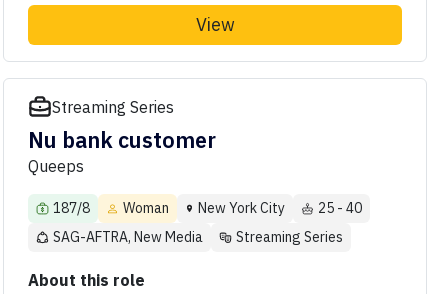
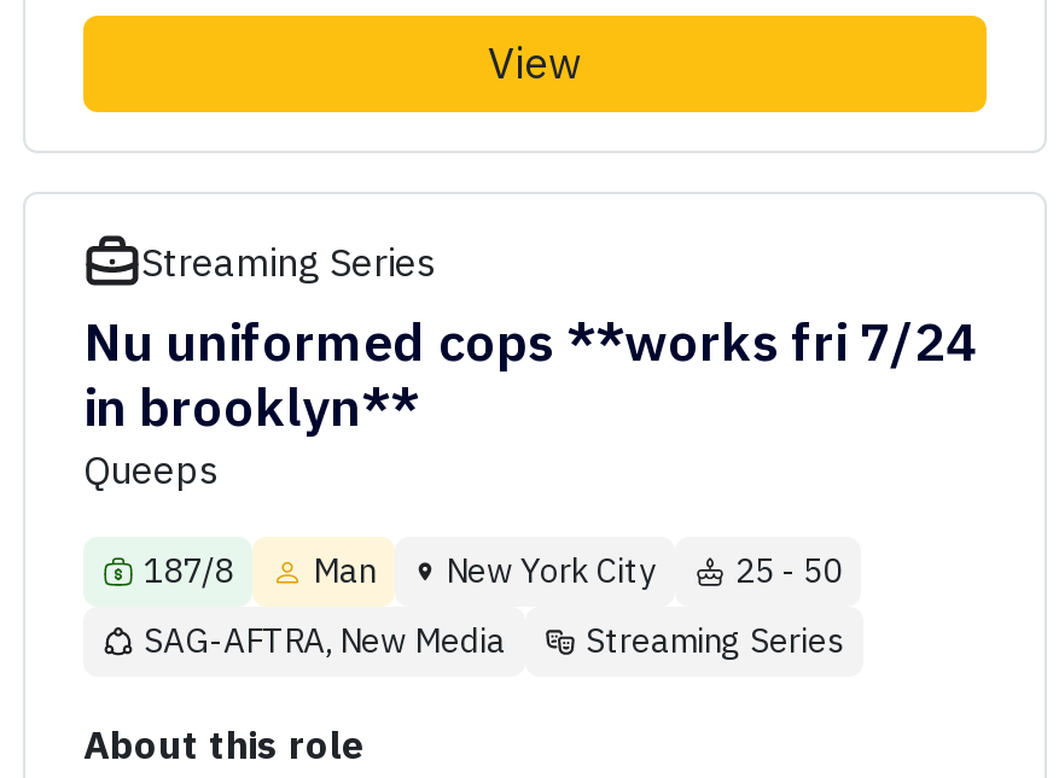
[28,126,216,154] Nu bank customer -> [83,308,977,441] Nu uniformed cops **works fri 7/24 | in brooklyn**
[123,199,169,217] Woman -> [313,549,376,593] Man
[318,199,362,217] 25 - 40 -> [735,549,842,593] 25 - 50

